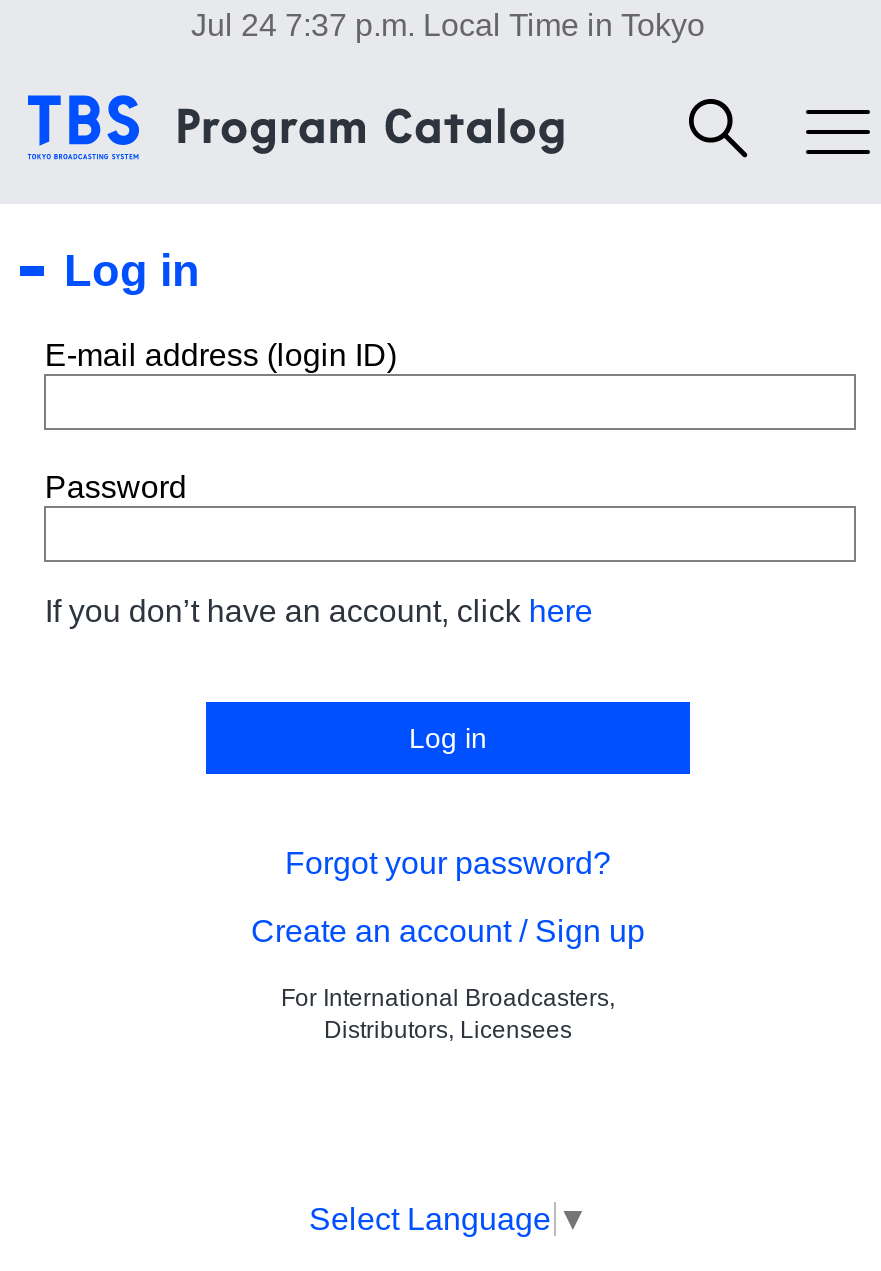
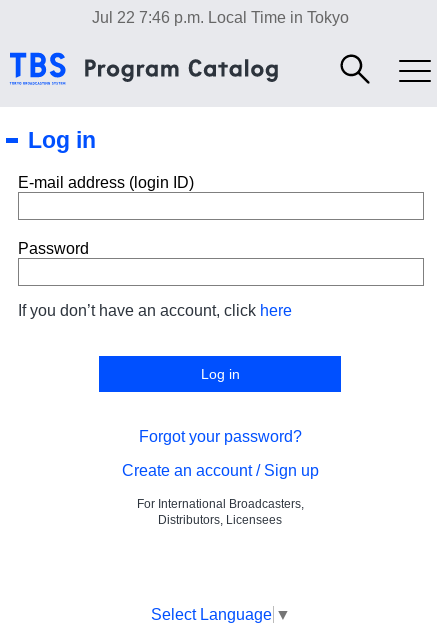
[191,8,705,42] Jul 24 7:37 p.m. Local Time in Tokyo -> [91,9,348,26] Jul 22 7:46 p.m. Local Time in Tokyo

